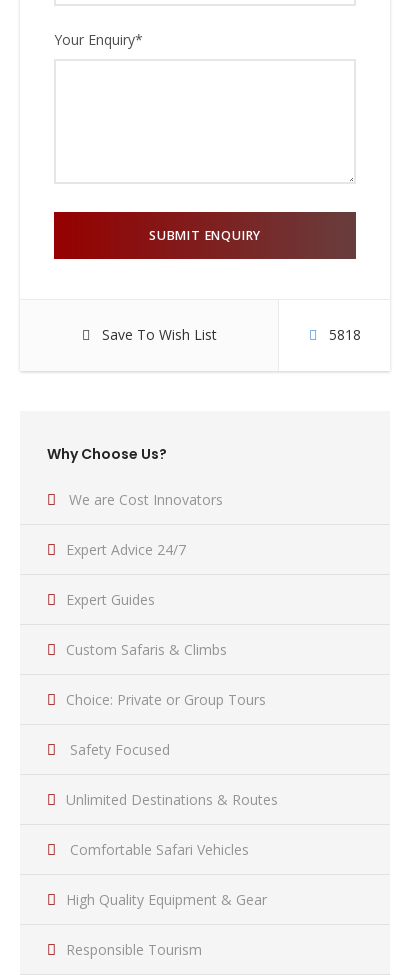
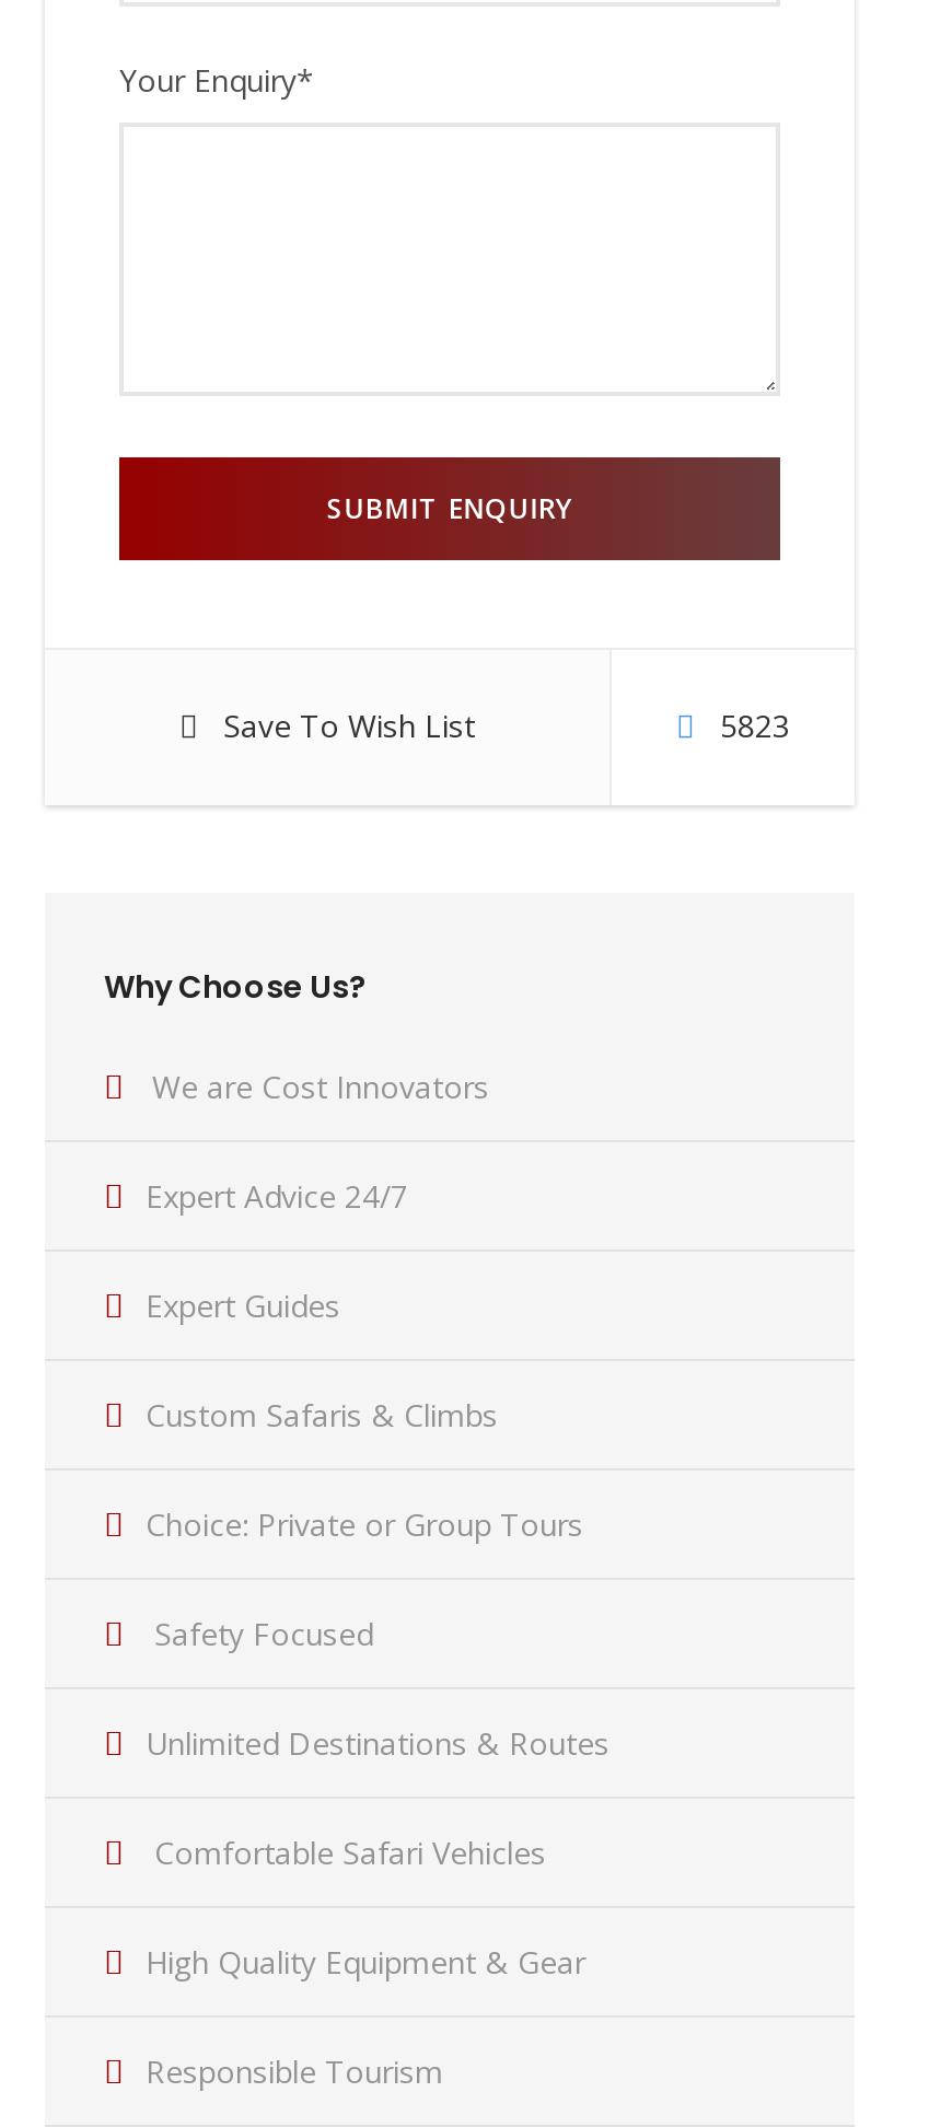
[328,325,360,344] 5818 -> [720,705,790,746] 5823

